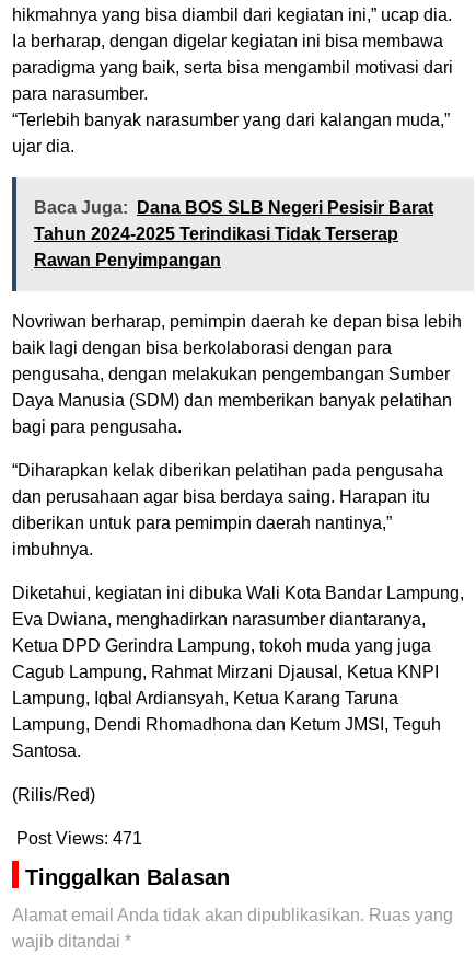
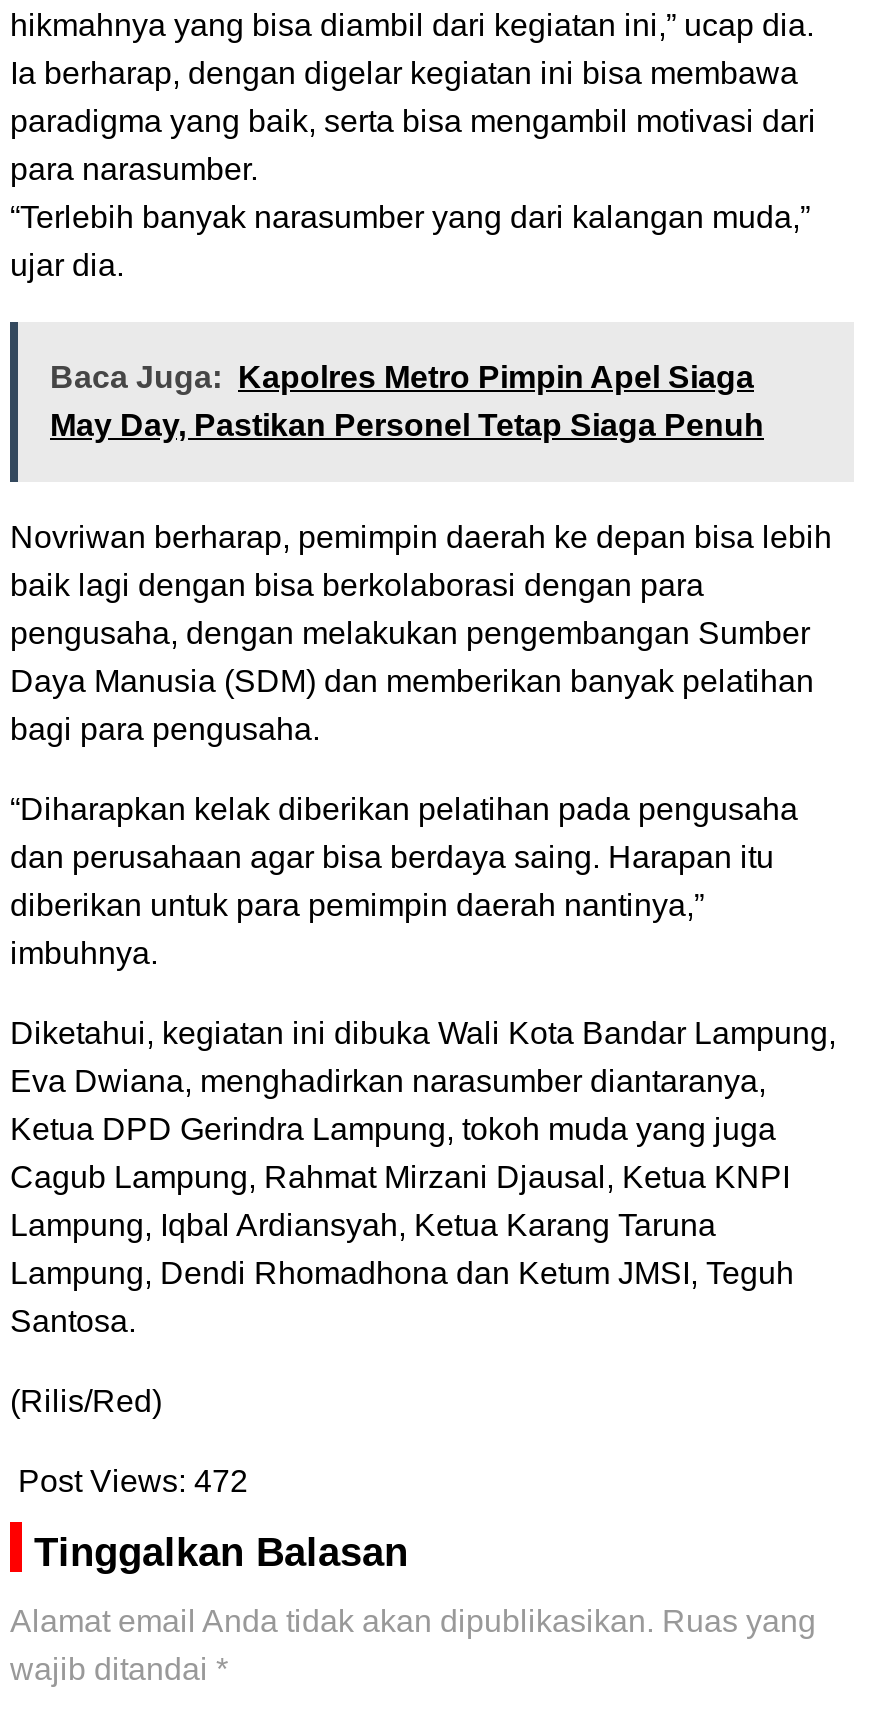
[34,199,433,270] Baca Juga: Dana BOS SLB Negeri Pesisir Barat | Tahun 2024-2025 Terindikasi Tidak Terserap | Rawan Penyimpangan -> [50,361,764,443] Baca Juga: Kapolres Metro Pimpin Apel Siaga | May Day, Pastikan Personel Tetap Siaga Penuh
[16,830,142,848] Post Views: 471 -> [18,1465,248,1499] Post Views: 472

